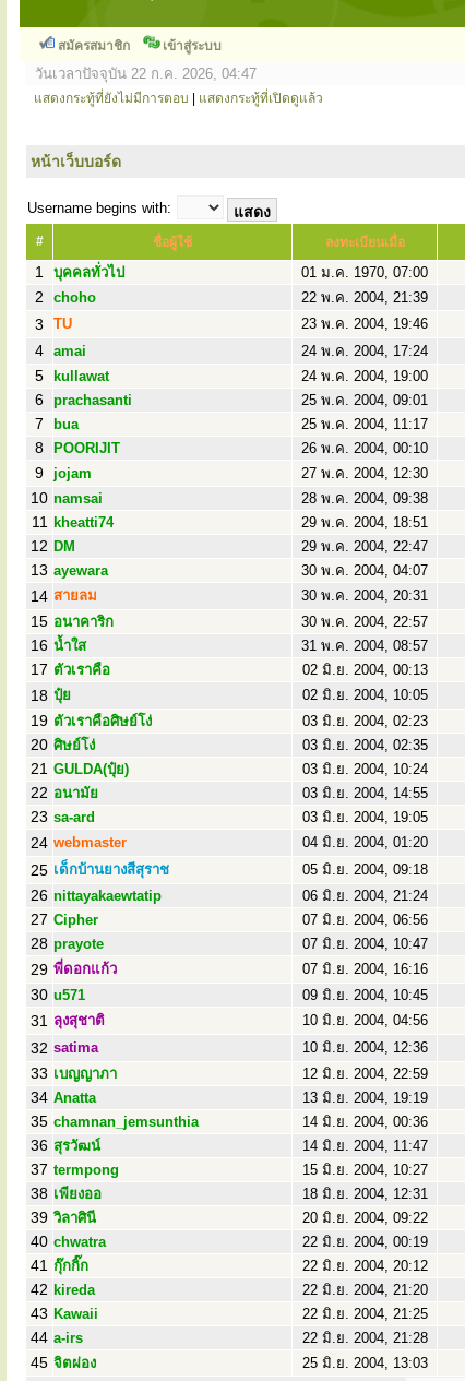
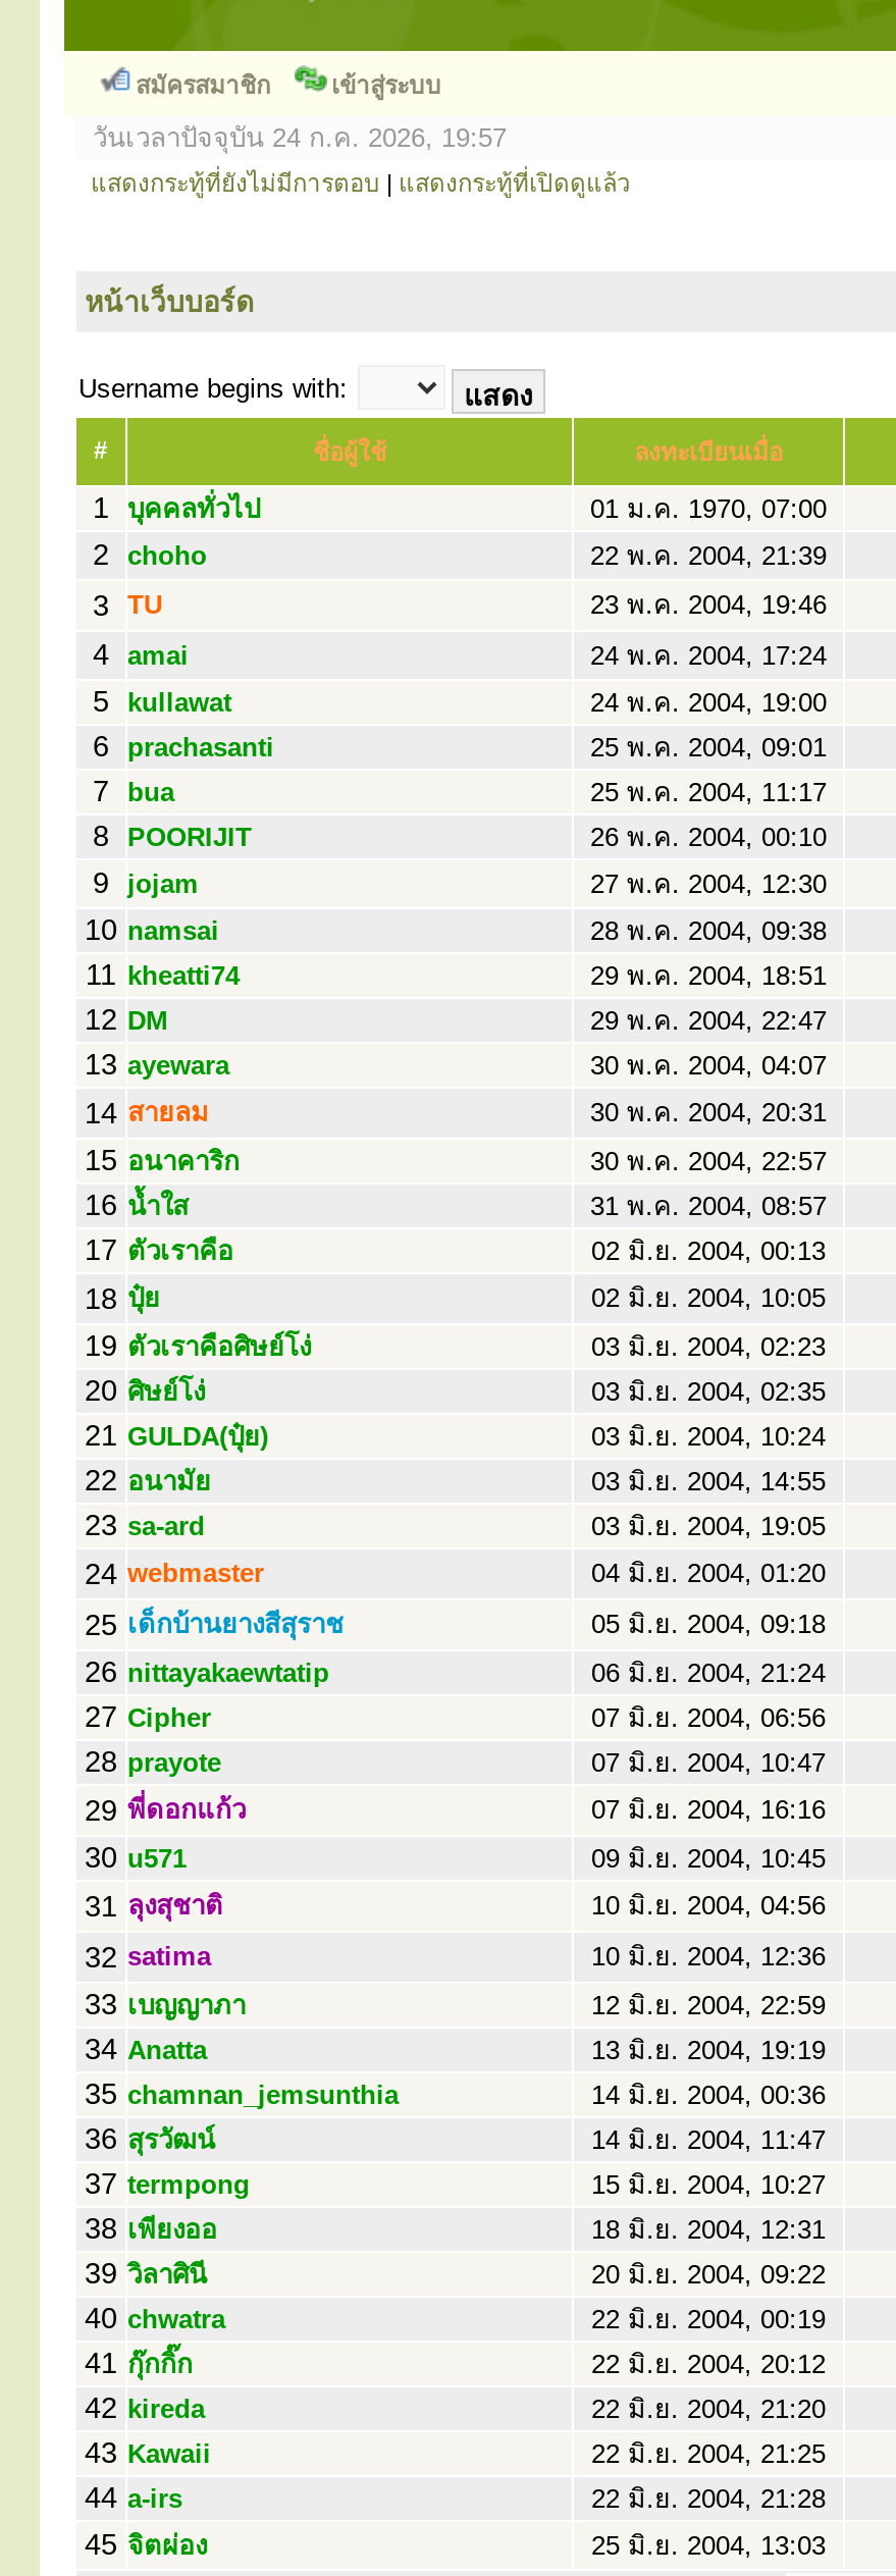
[35,66,265,82] วันเวลาปัจจุบัน 22 ก.ค. 2026, 04:47 -> [93,122,523,153] วันเวลาปัจจุบัน 24 ก.ค. 2026, 19:57

